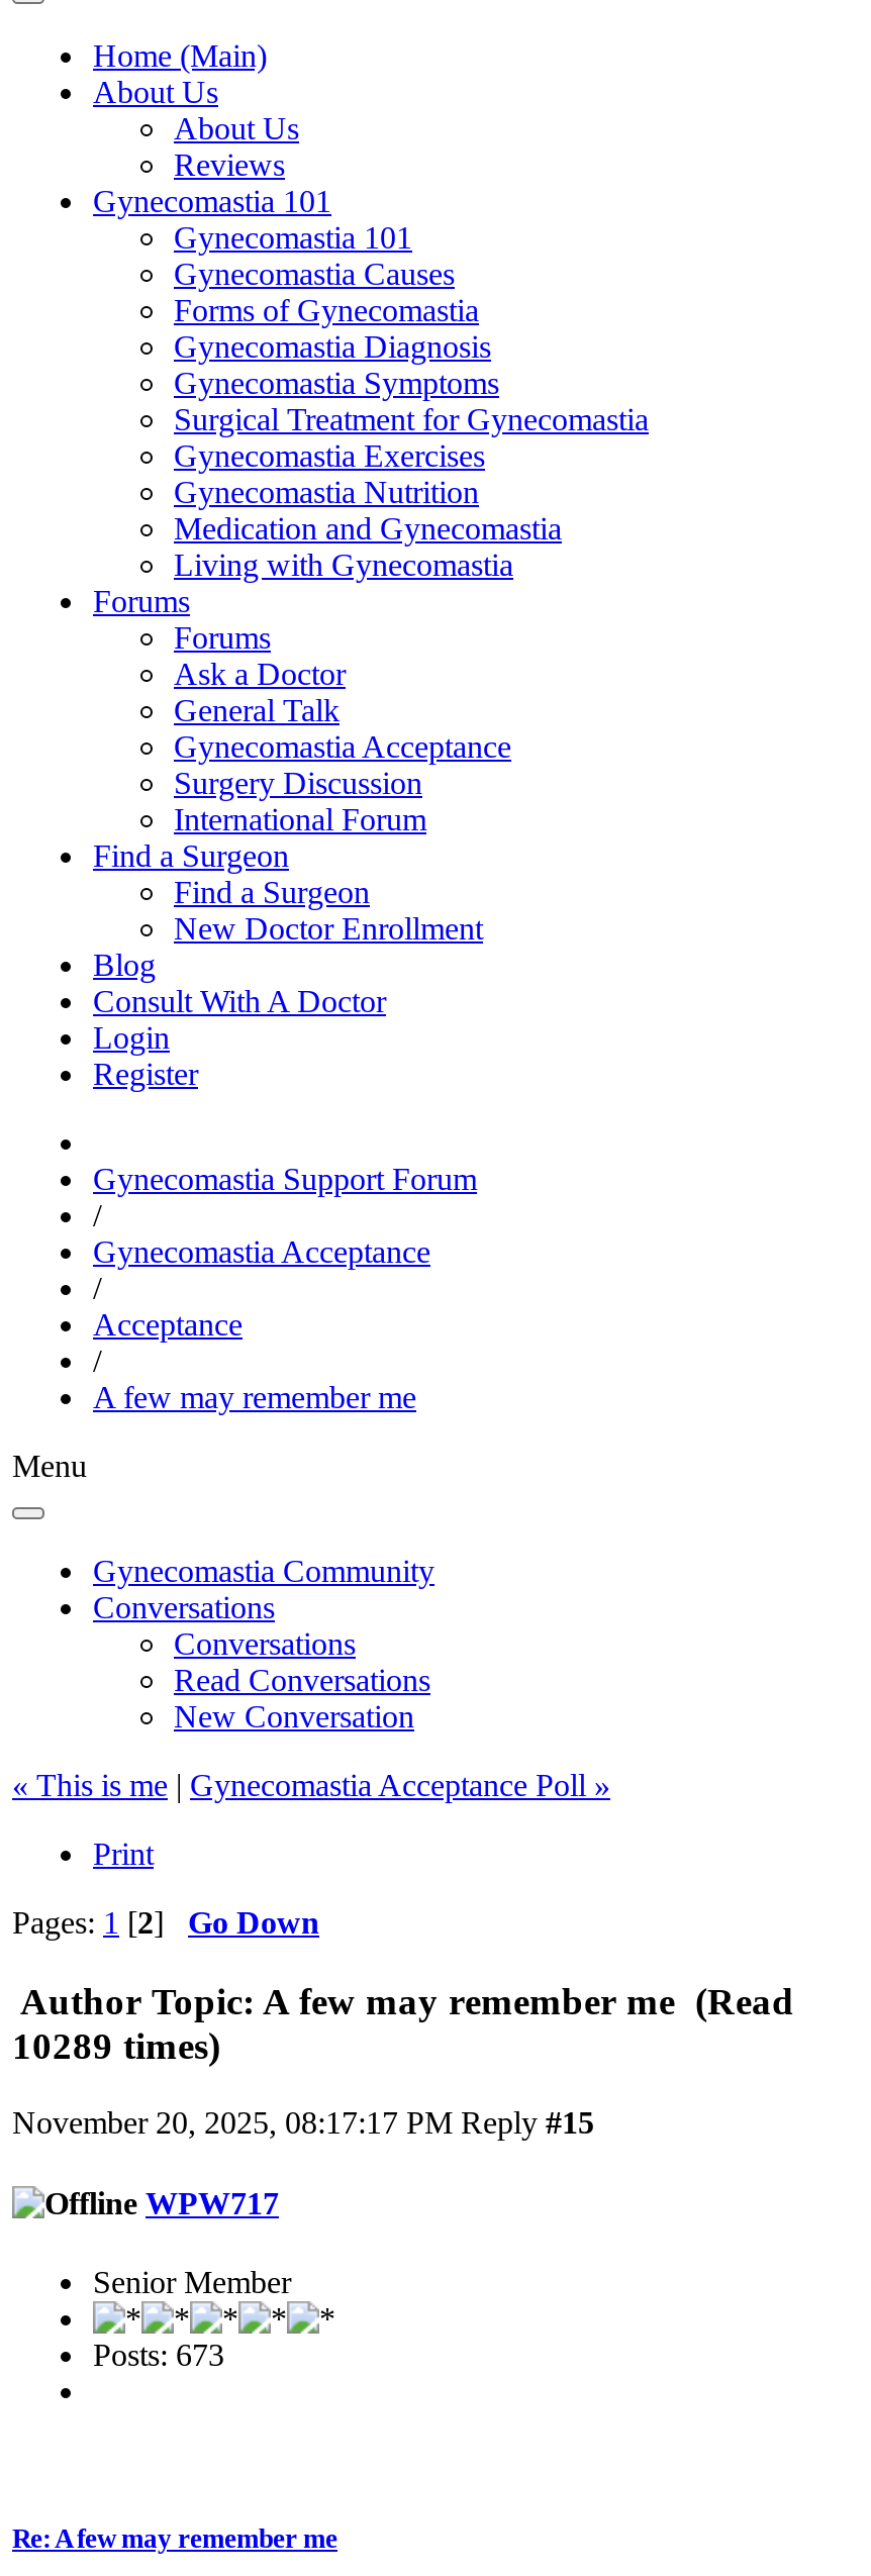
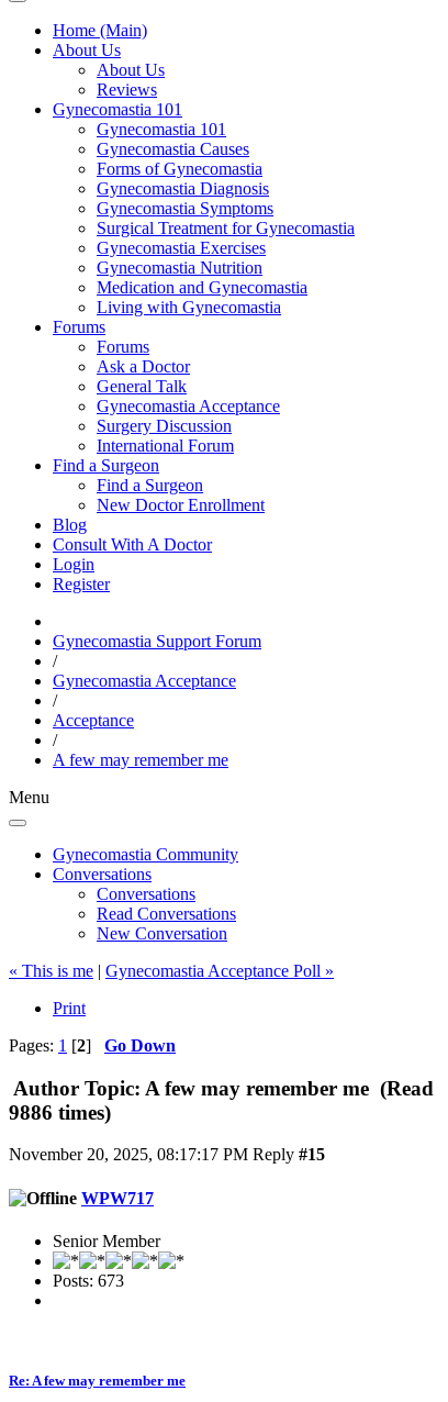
[12,2024,220,2066] 10289 times) -> [9,1101,111,1124] 9886 times)

